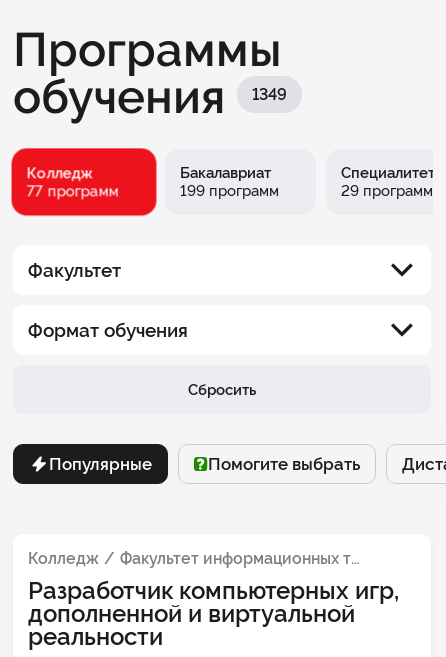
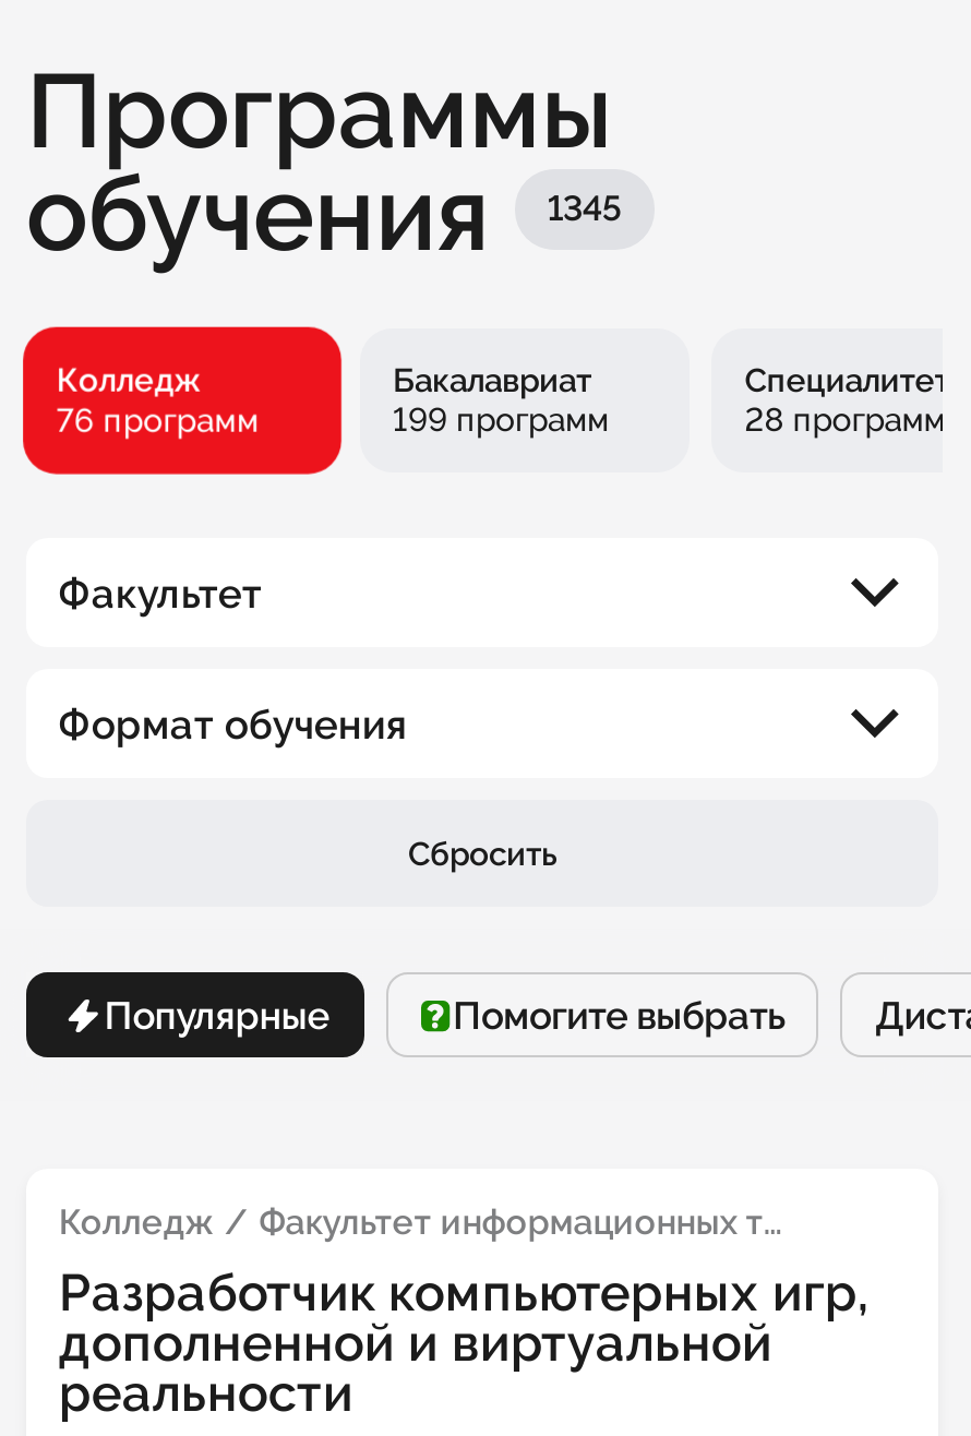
[13,69,287,124] обучения 1349 -> [26,153,621,273] обучения 1345
[27,182,118,200] 77 программ -> [56,401,259,439] 76 программ
[341,182,433,199] 29 программ -> [745,401,945,438] 28 программ

